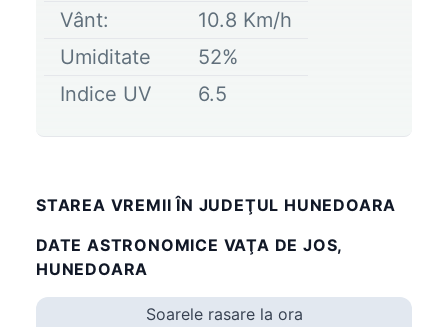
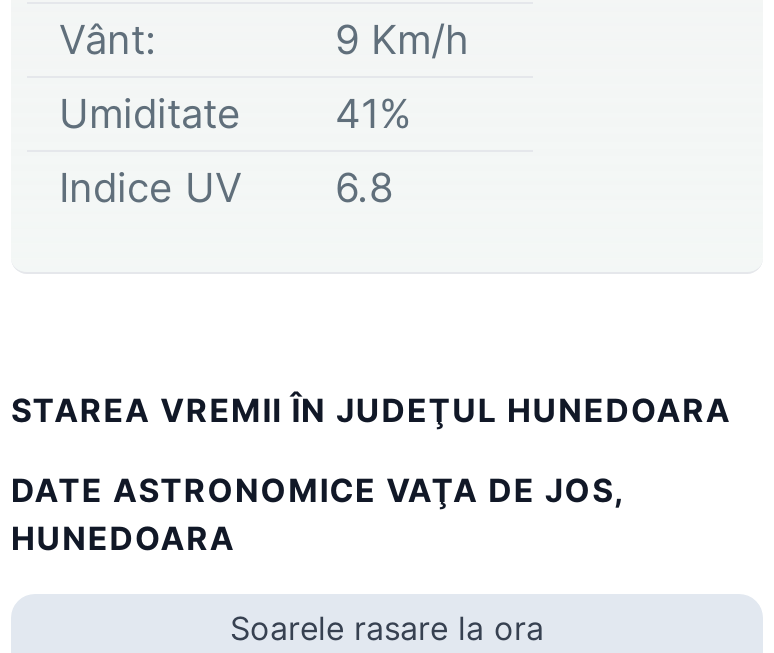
[198,8,292,32] 10.8 Km/h -> [335,15,469,63] 9 Km/h
[60,45,238,69] Umiditate 52% -> [59,89,411,137] Umiditate 41%
[60,82,227,106] Indice UV 6.5 -> [59,163,393,211] Indice UV 6.8

